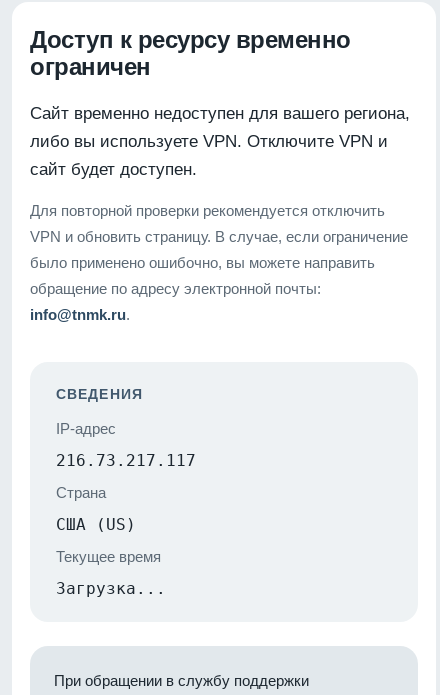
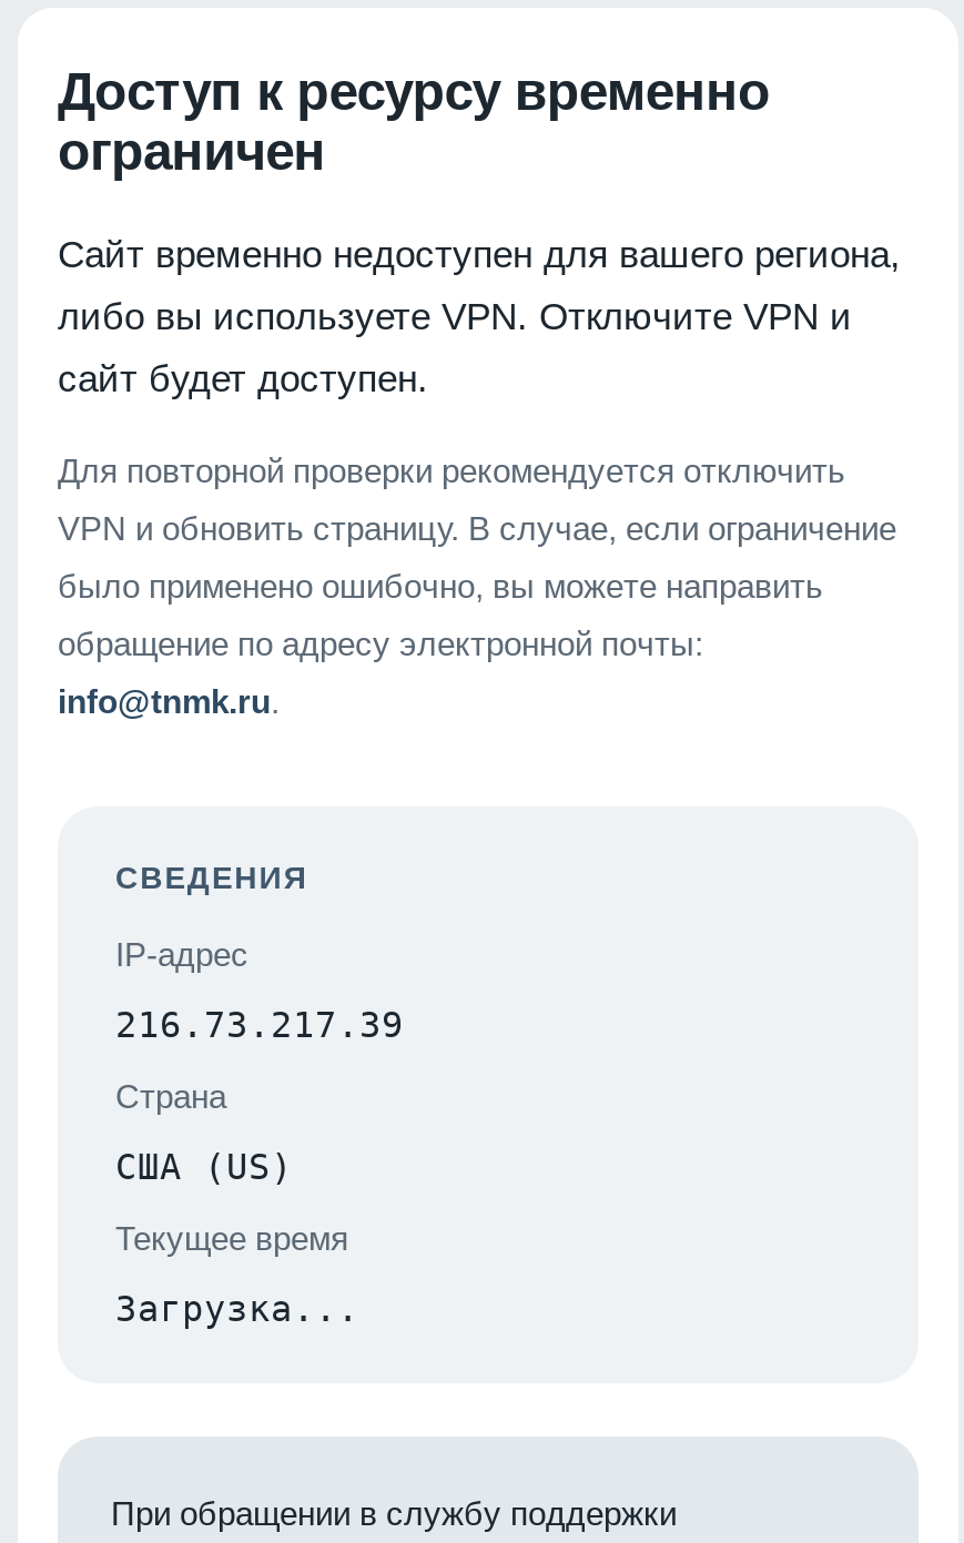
[56,450,196,469] 216.73.217.117 -> [115,1003,404,1045] 216.73.217.39

